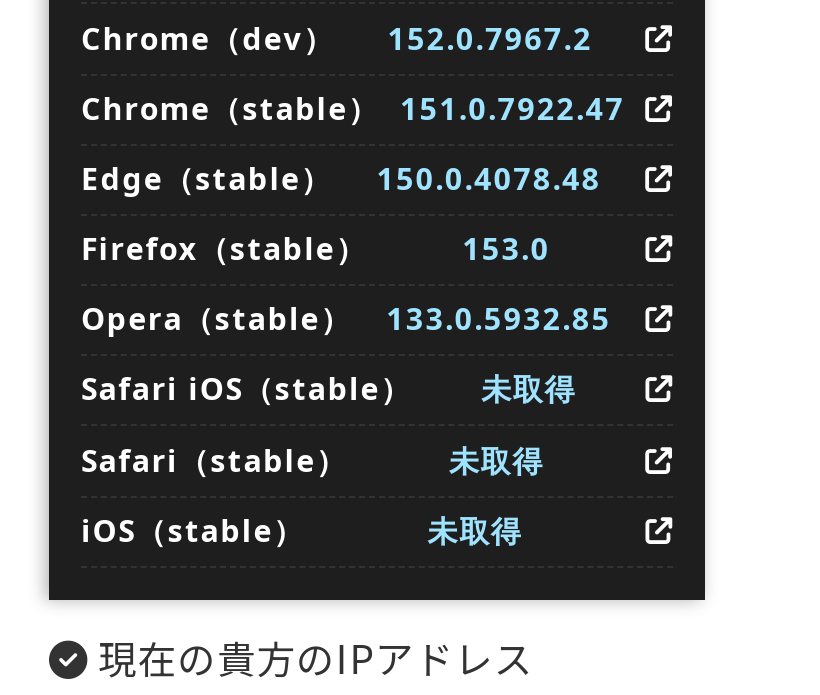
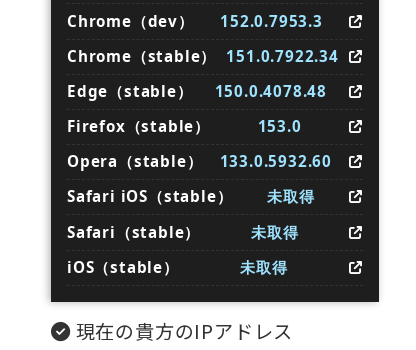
[81,17,593,57] Chrome（dev） 152.0.7967.2 -> [67,11,323,31] Chrome（dev） 152.0.7953.3
[81,87,625,127] Chrome（stable） 151.0.7922.47 -> [67,46,339,66] Chrome（stable） 151.0.7922.34
[81,298,611,338] Opera（stable） 133.0.5932.85 -> [67,151,332,171] Opera（stable） 133.0.5932.60

